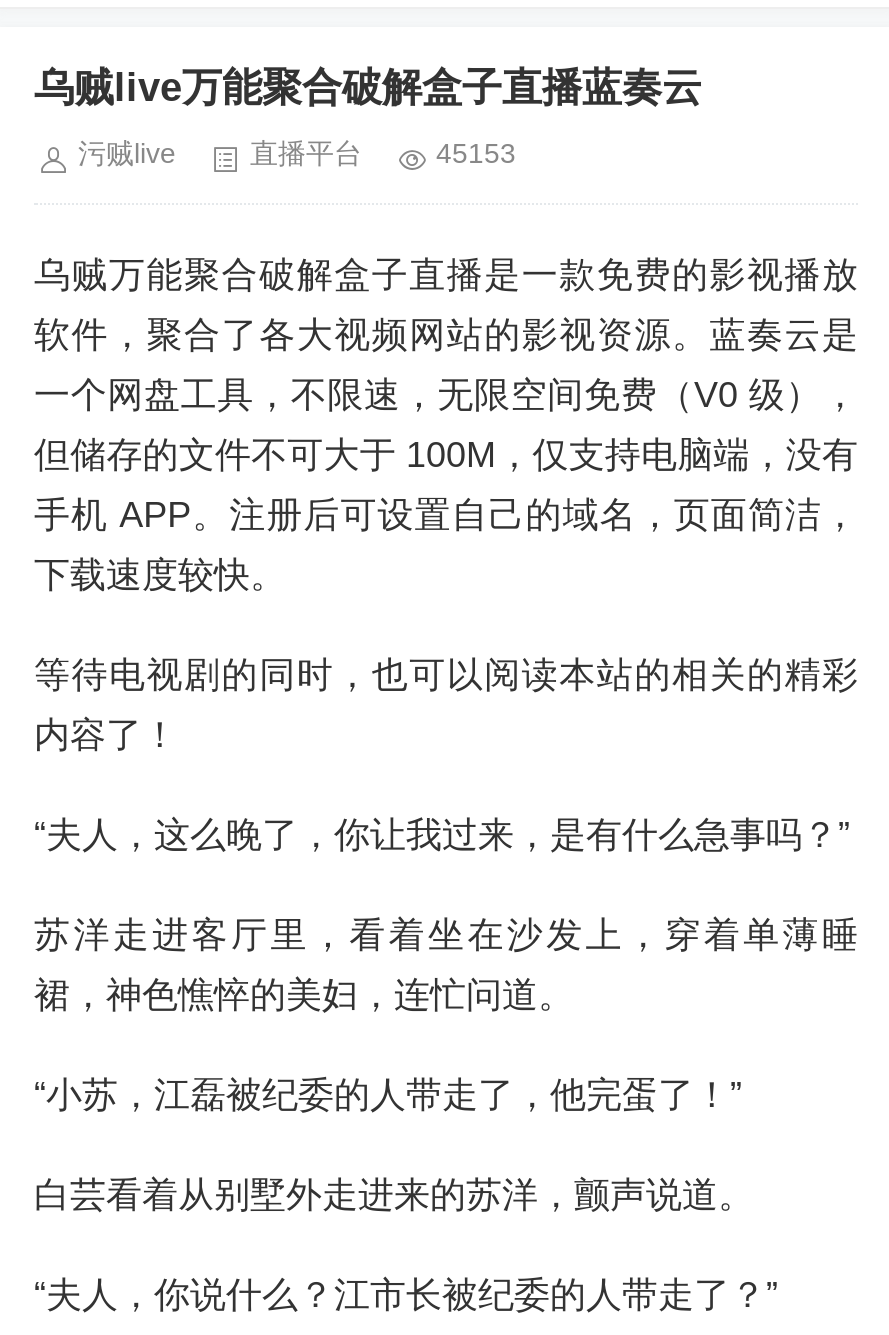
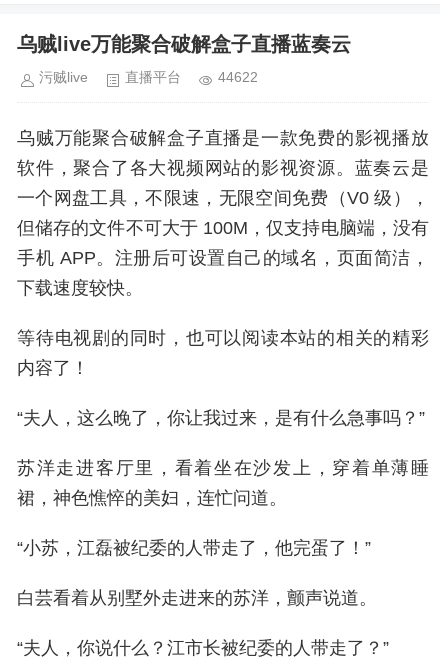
[436,137,516,169] 45153 -> [218,69,258,85] 44622

